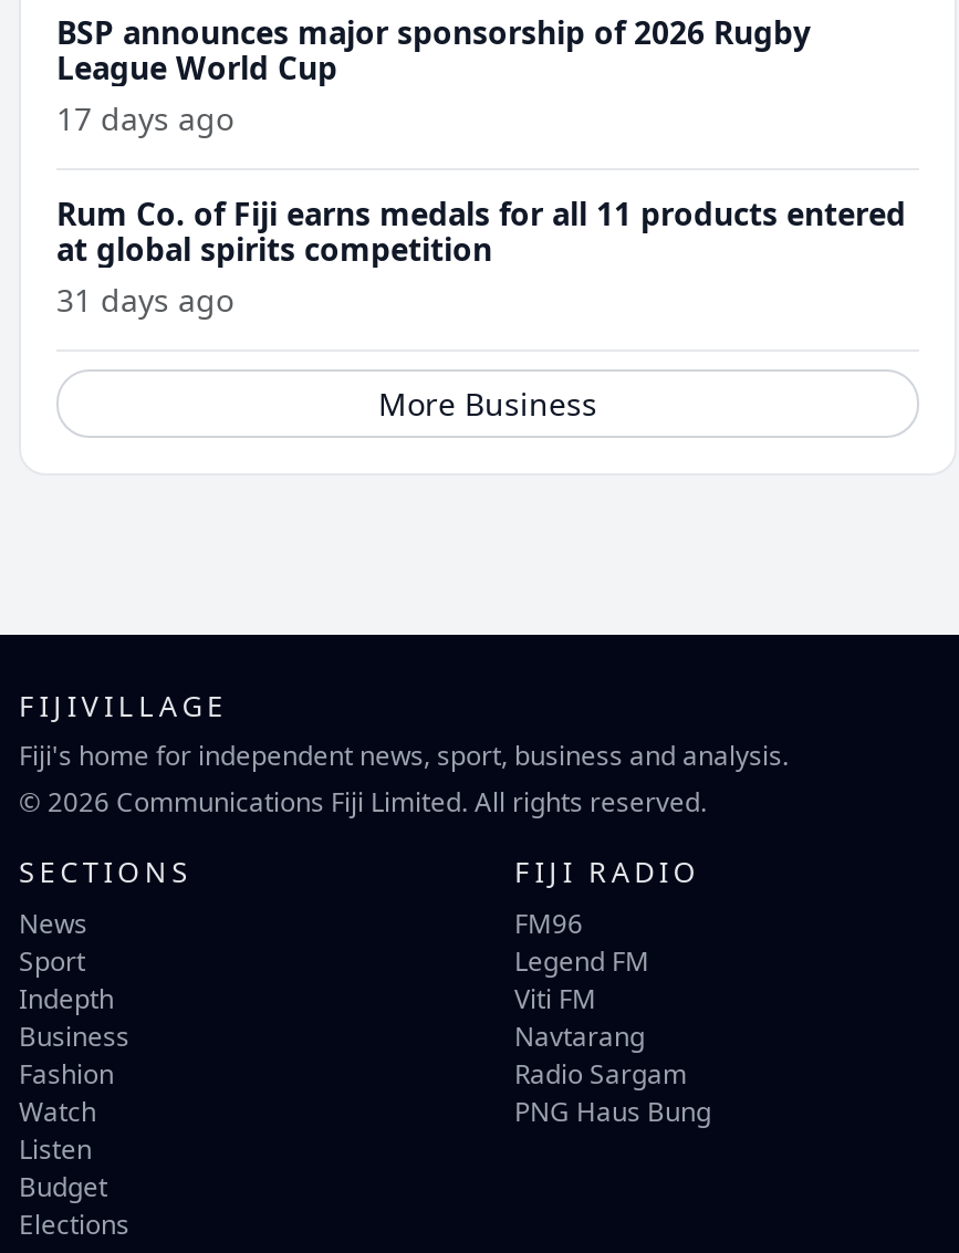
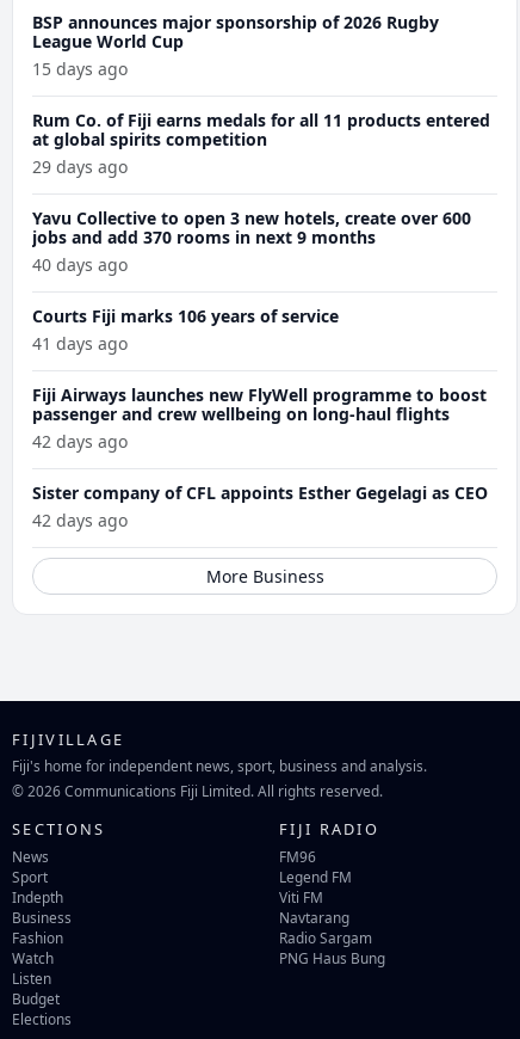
[56,97,233,139] 17 days ago -> [32,57,128,80] 15 days ago
[56,278,233,320] 31 days ago -> [32,155,488,531] 29 days ago | Yavu Collective to open 3 new hotels, create over 600 | jobs and add 370 rooms in next 9 months | 40 days ago | Courts Fiji marks 106 years of service | 41 days ago | Fiji Airways launches new FlyWell programme to boost | passenger and crew wellbeing on long-haul flights | 42 days ago | Sister company of CFL appoints Esther Gegelagi as CEO | 42 days ago

